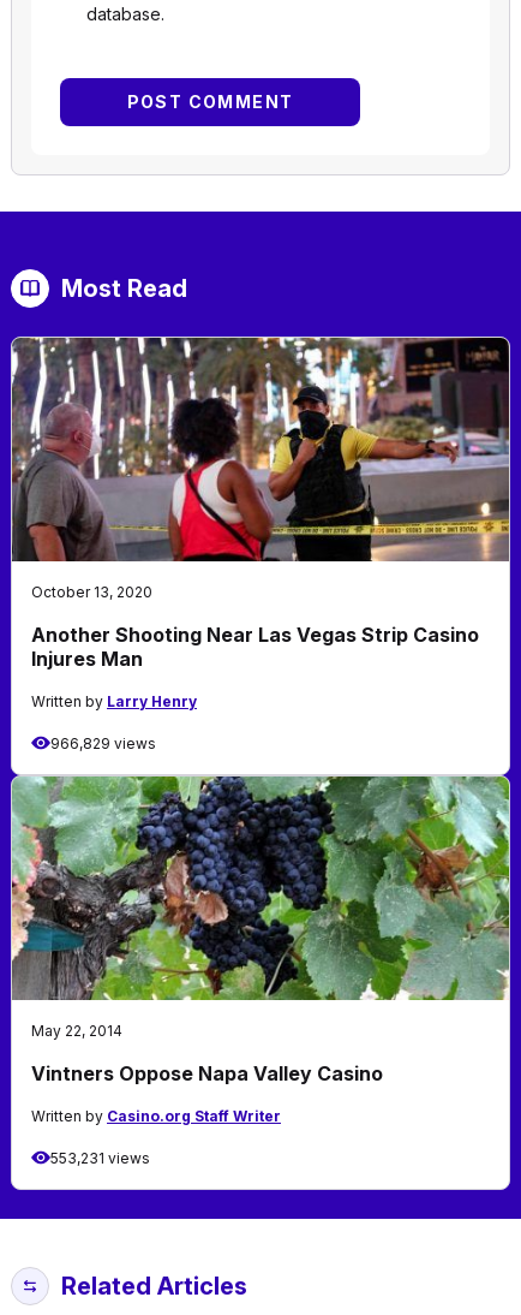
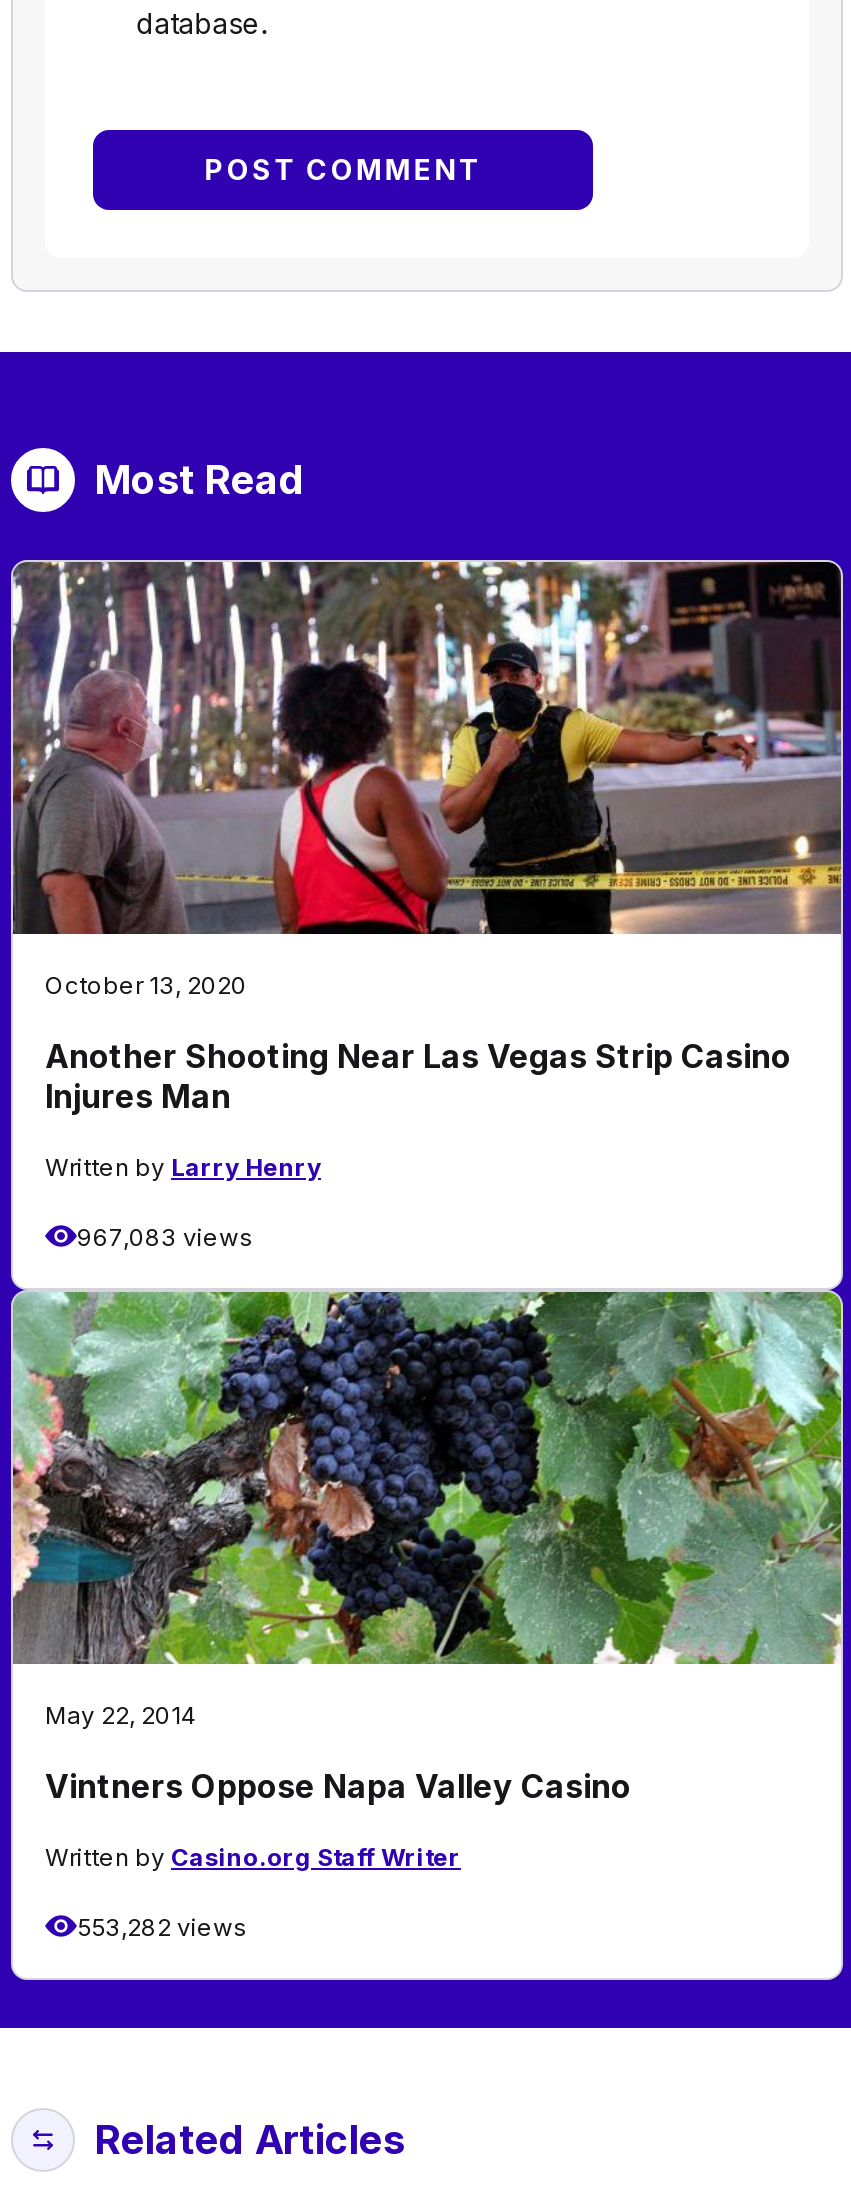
[50,734,156,752] 966,829 views -> [77,1222,253,1252] 967,083 views
[50,1149,150,1167] 553,231 views -> [77,1912,247,1942] 553,282 views

